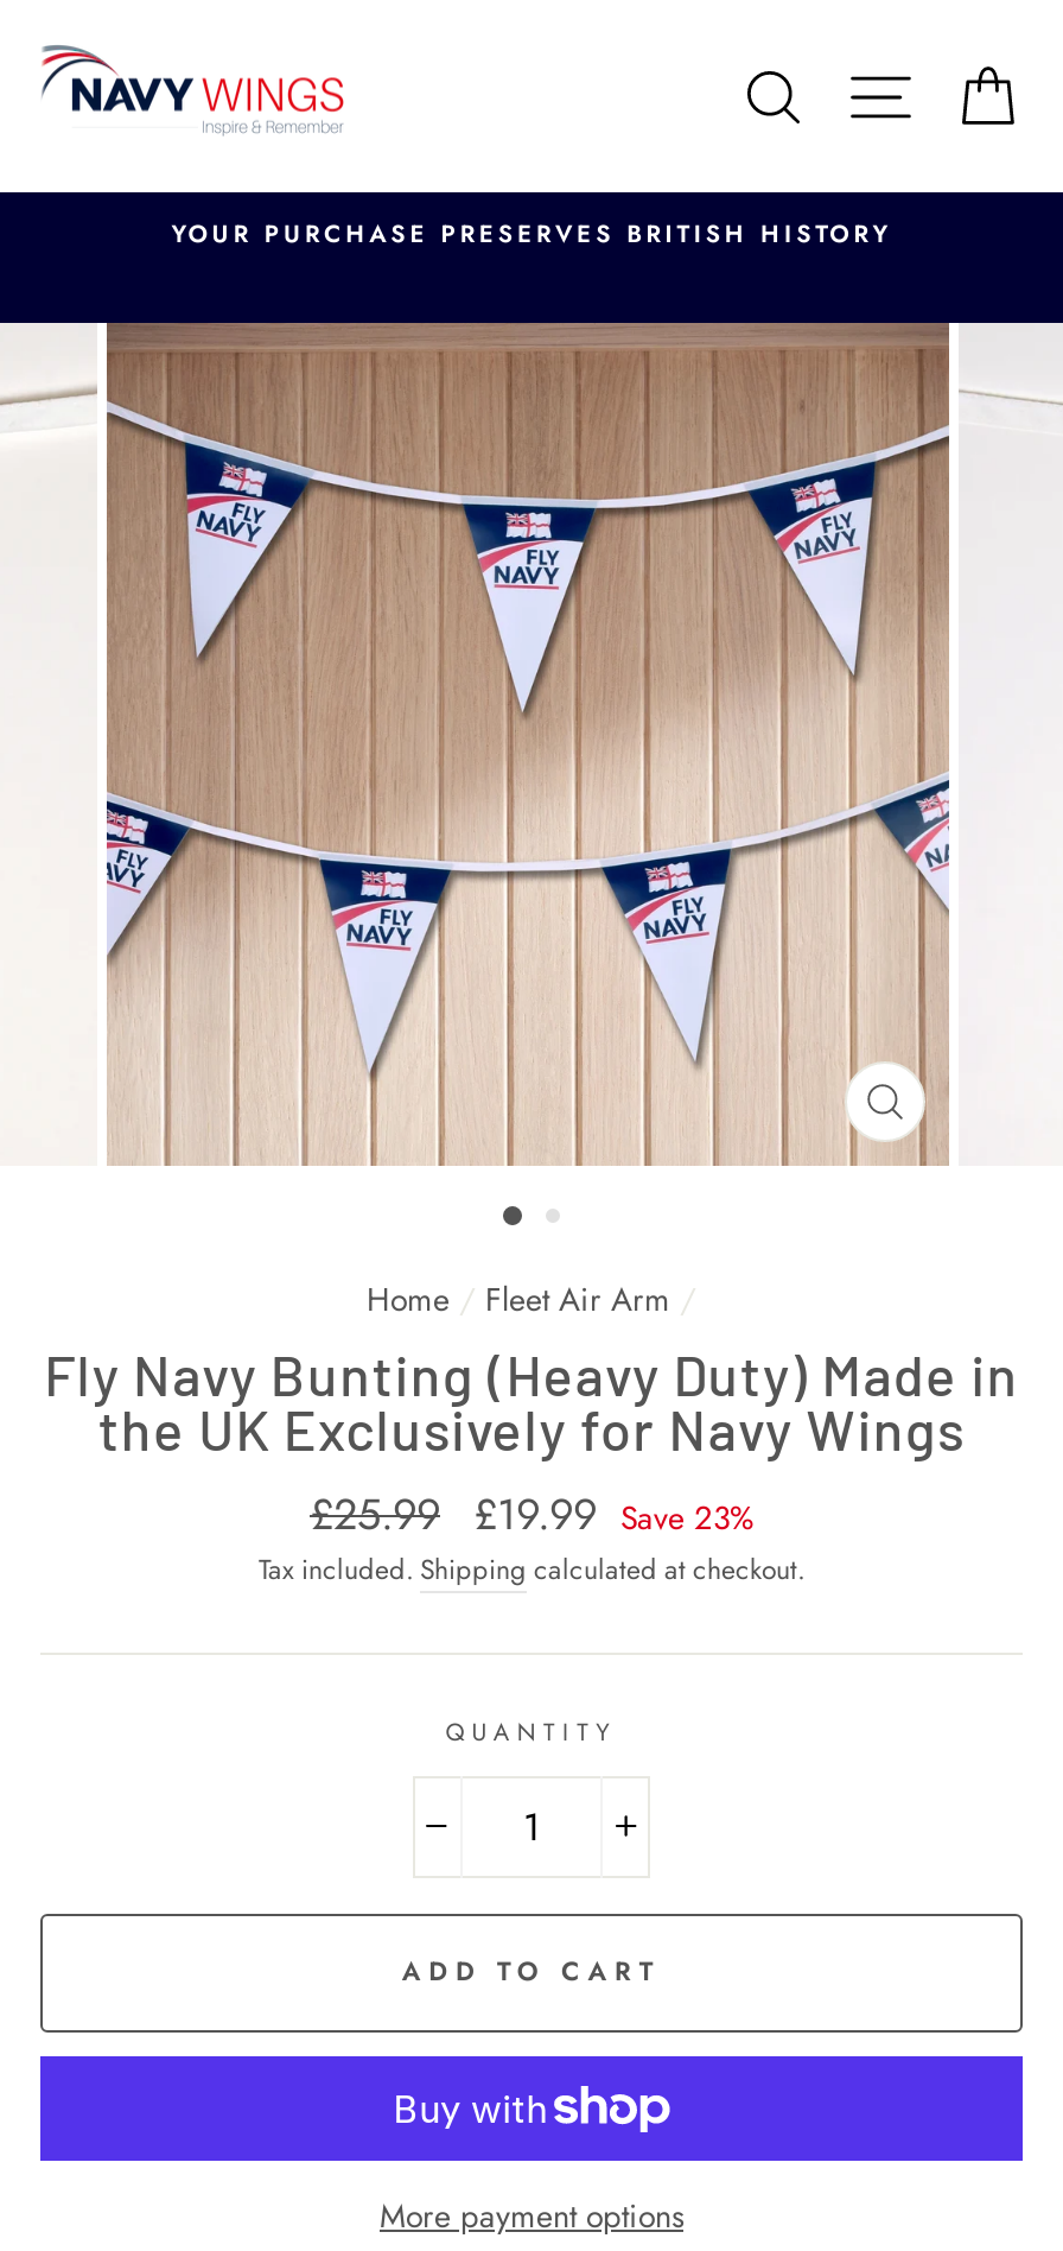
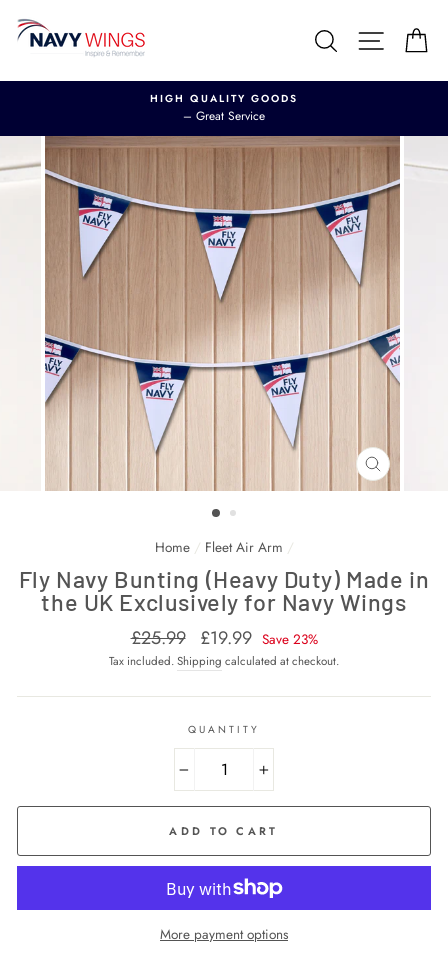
[171,215,892,251] YOUR PURCHASE PRESERVES BRITISH HISTORY -> [150,91,298,125] HIGH QUALITY GOODS | – Great Service

